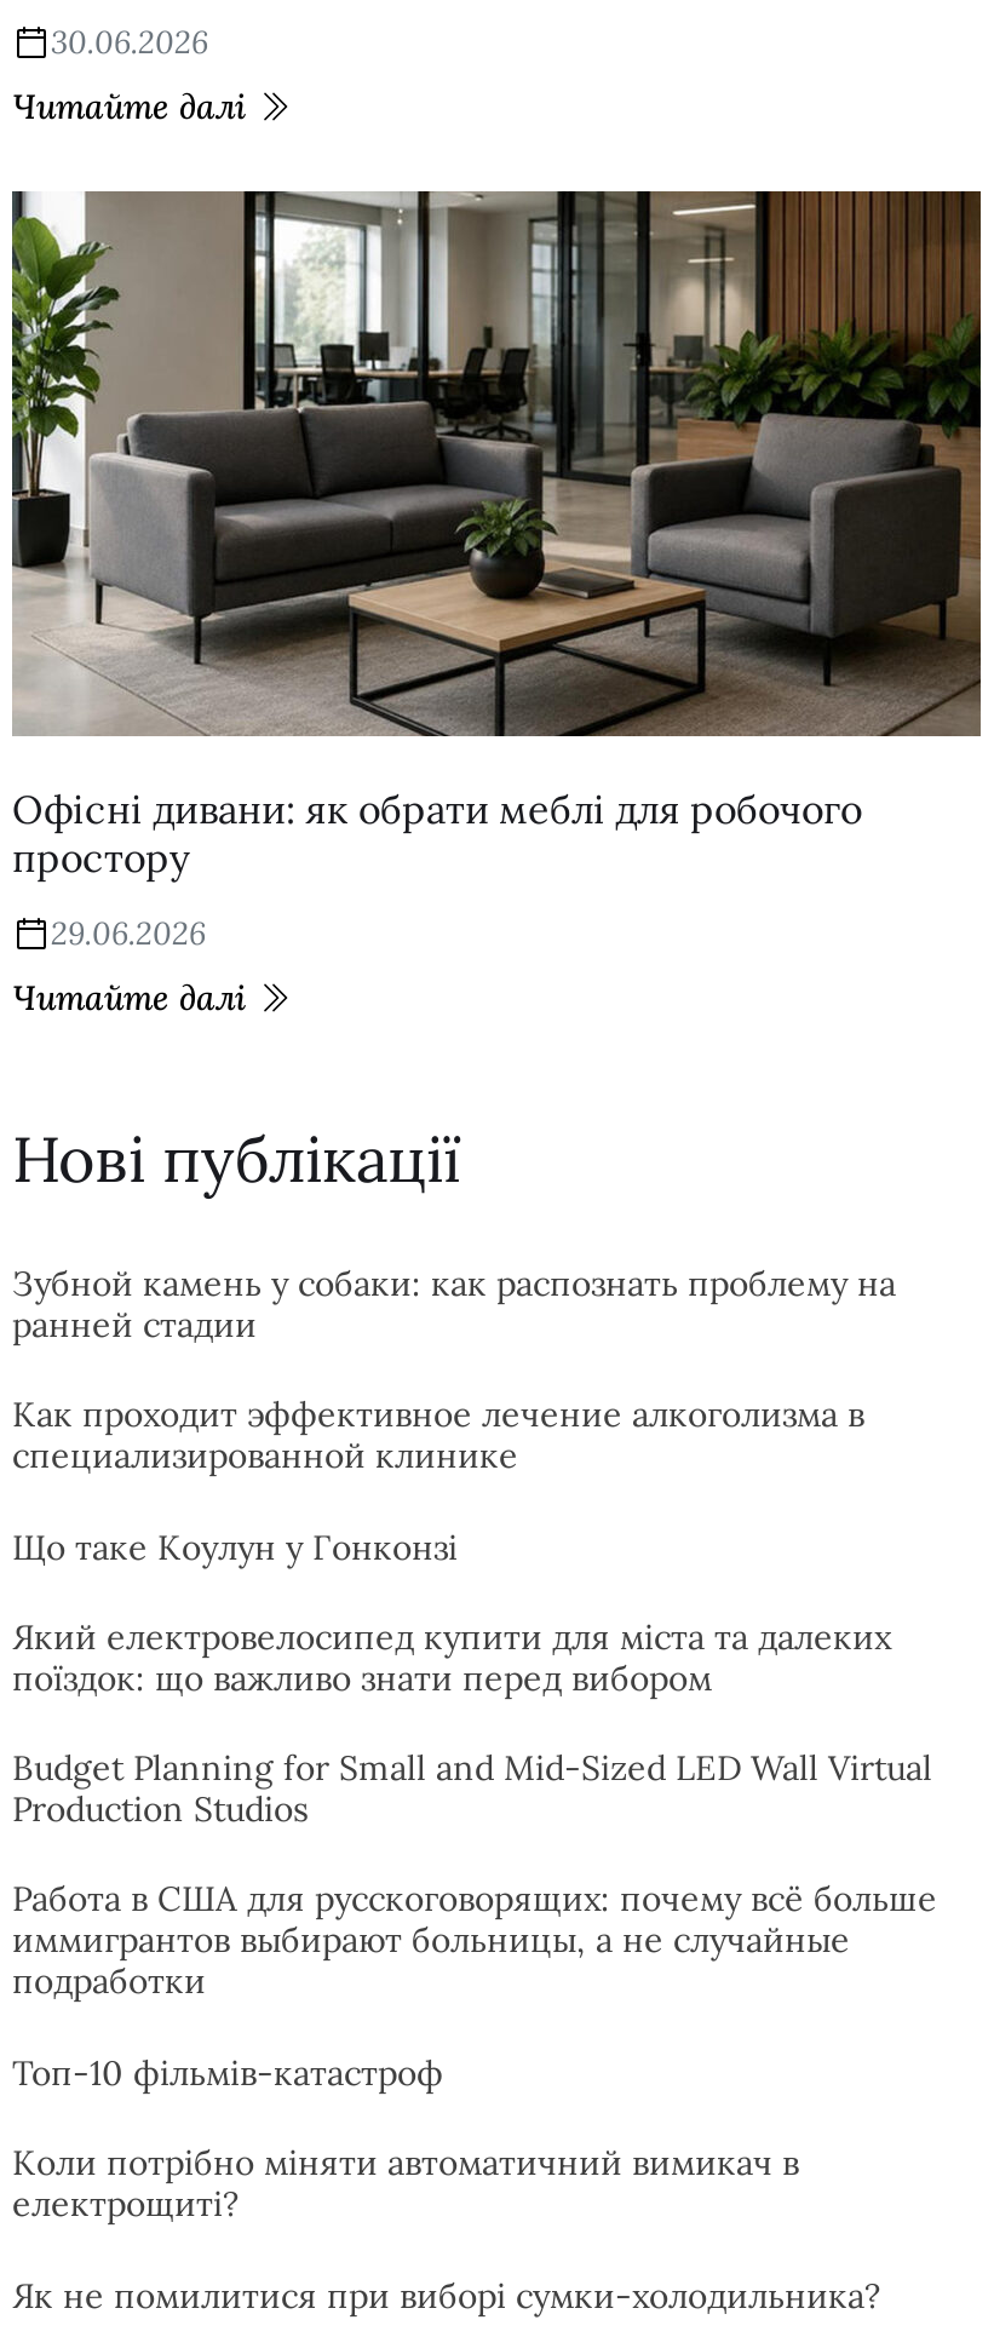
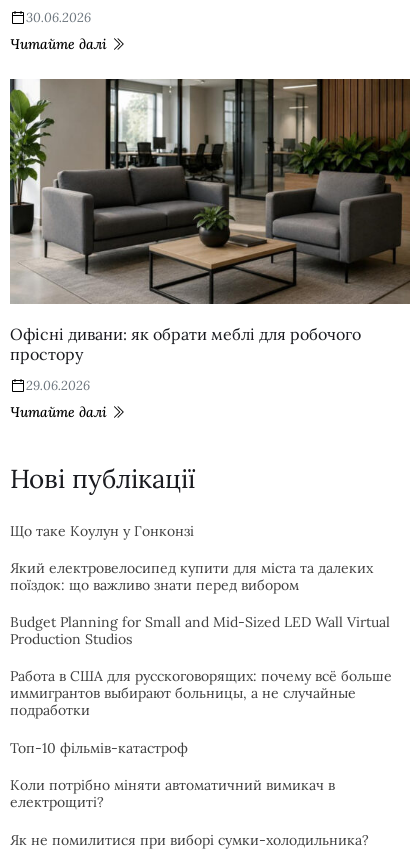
[12,1261,896,1477] Зубной камень у собаки: как распознать проблему на | ранней стадии | Как проходит эффективное лечение алкоголизма в | специализированной клинике -> none

